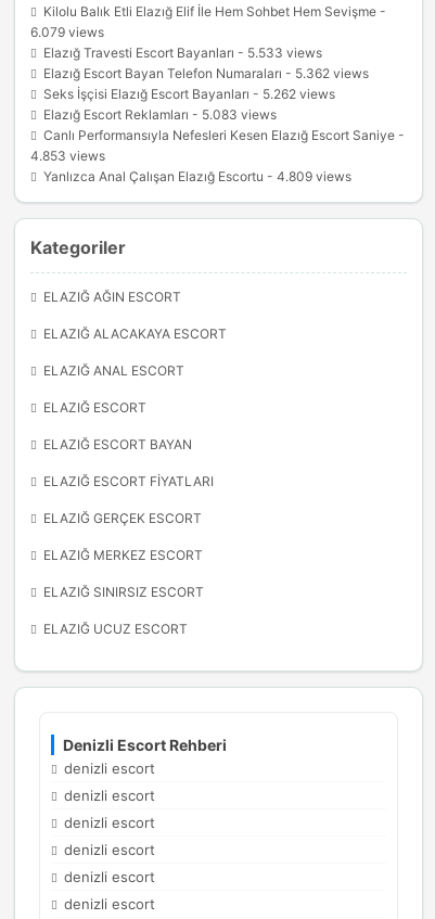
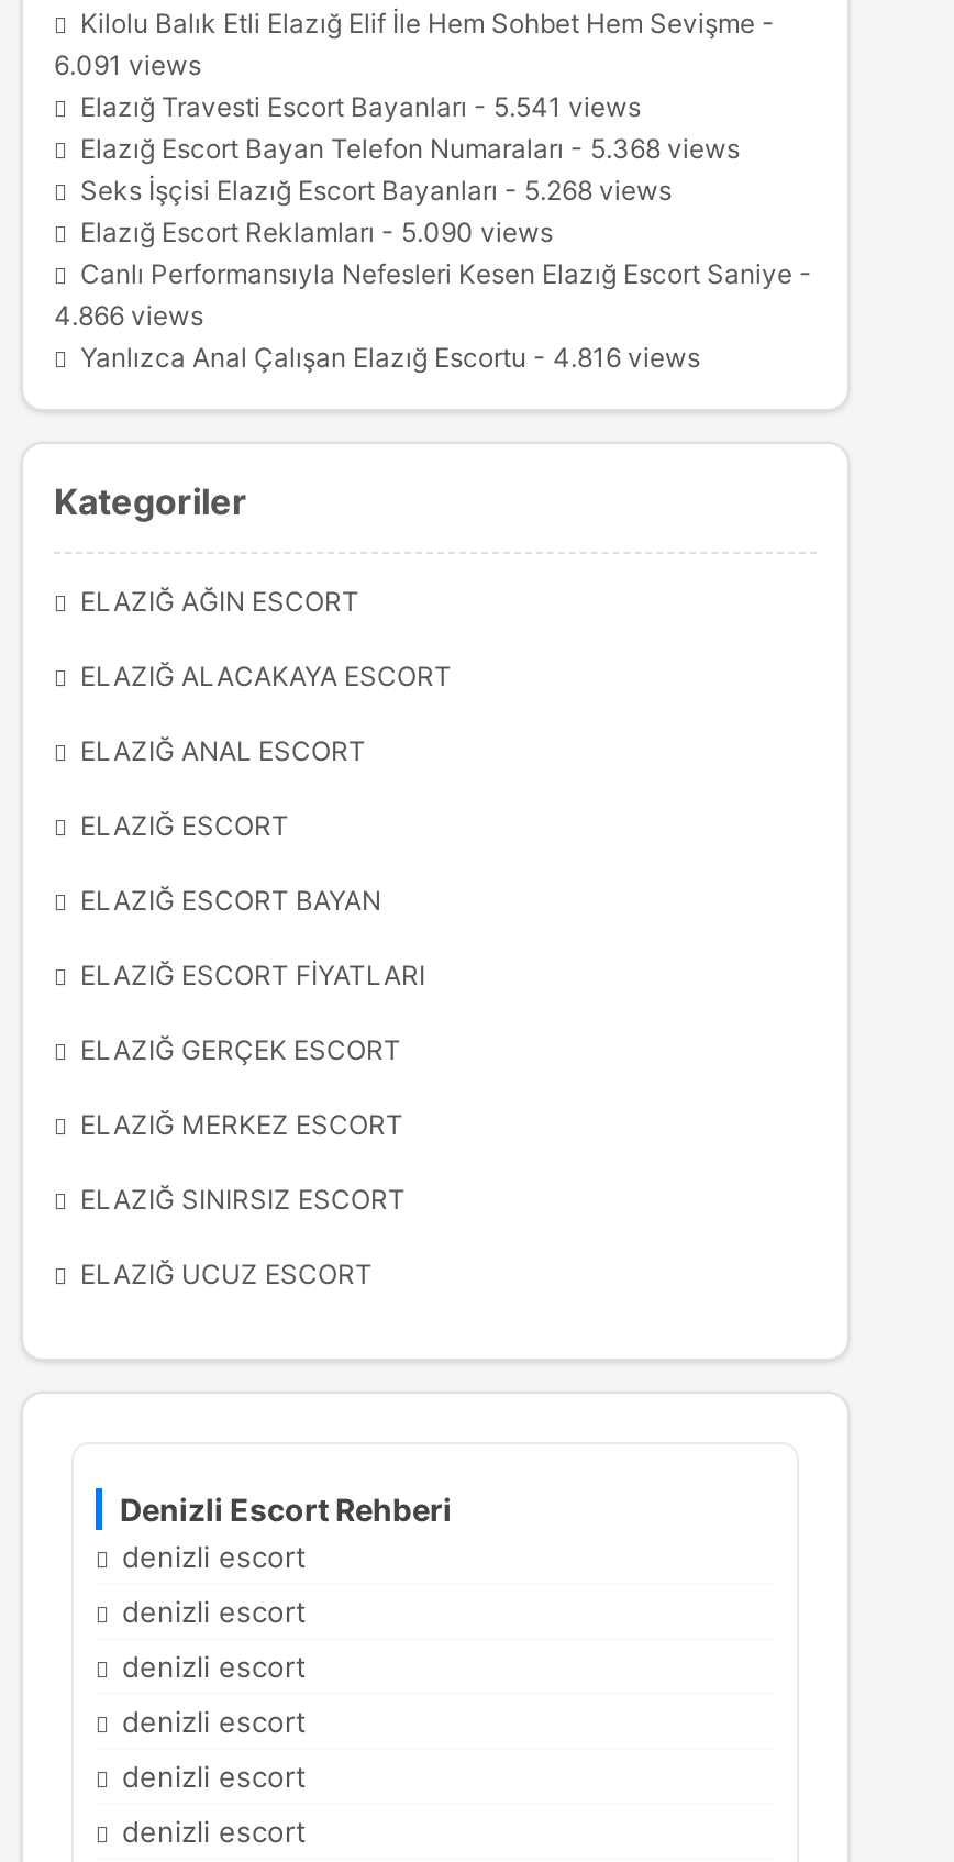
[30,24,104,40] 6.079 views -> [54,48,201,81] 6.091 views
[43,44,322,61] Elazığ Travesti Escort Bayanları - 5.533 views -> [80,90,641,123] Elazığ Travesti Escort Bayanları - 5.541 views
[43,65,369,81] Elazığ Escort Bayan Telefon Numaraları - 5.362 views -> [80,132,740,165] Elazığ Escort Bayan Telefon Numaraları - 5.368 views
[43,86,335,102] Seks İşçisi Elazığ Escort Bayanları - 5.262 views -> [80,174,672,207] Seks İşçisi Elazığ Escort Bayanları - 5.268 views
[43,106,277,123] Elazığ Escort Reklamları - 5.083 views -> [80,215,553,248] Elazığ Escort Reklamları - 5.090 views
[30,148,105,164] 4.853 views -> [54,299,203,332] 4.866 views
[43,168,351,184] Yanlızca Anal Çalışan Elazığ Escortu - 4.809 views -> [80,341,700,374] Yanlızca Anal Çalışan Elazığ Escortu - 4.816 views

